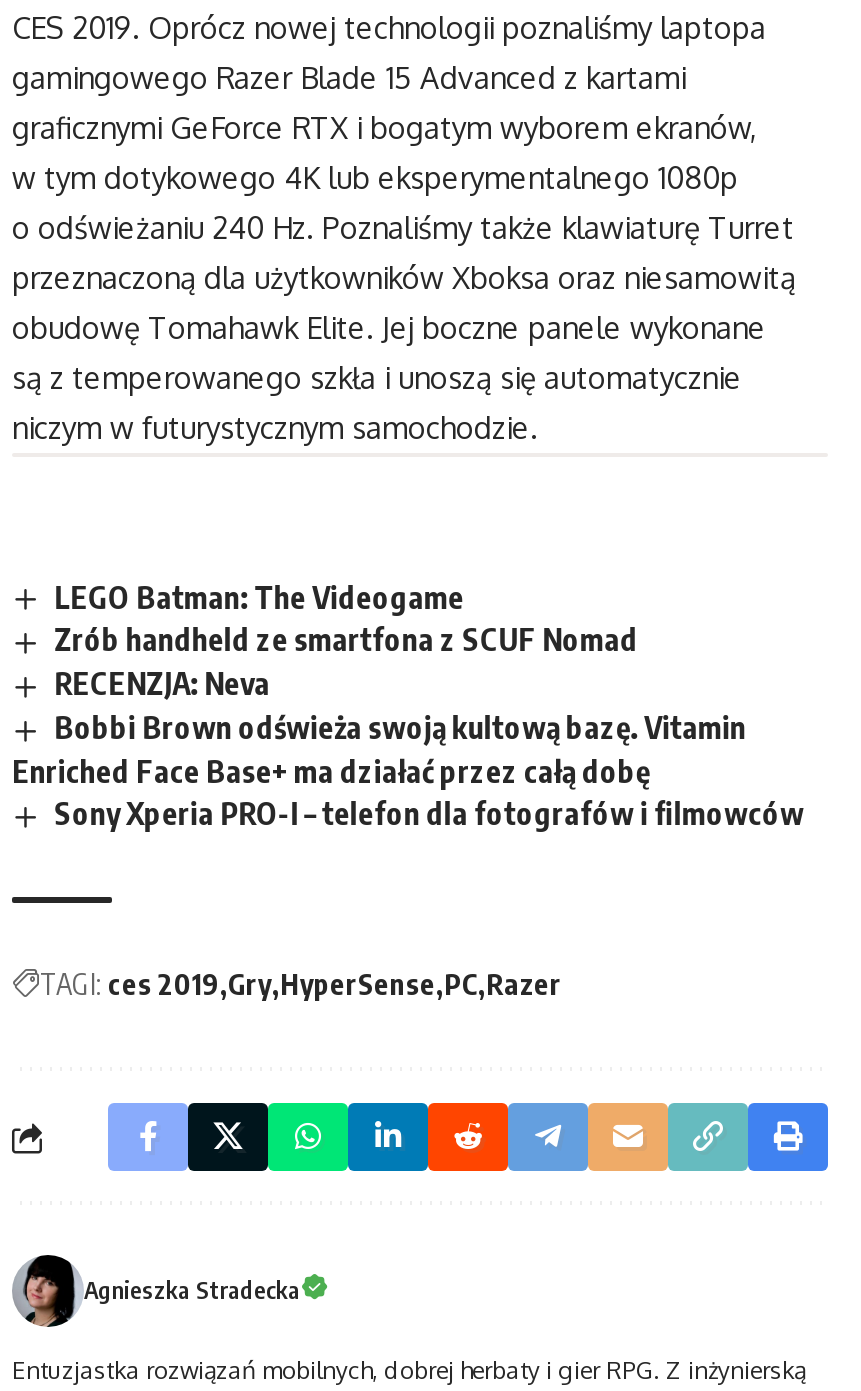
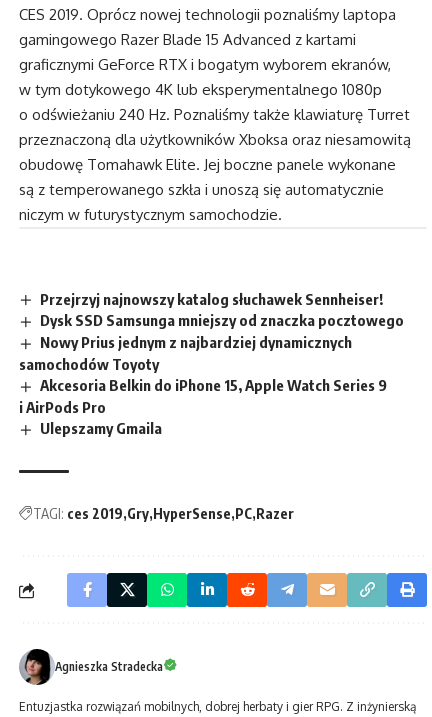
[12,578,804,831] LEGO Batman: The Videogame | Zrób handheld ze smartfona z SCUF Nomad | RECENZJA: Neva | Bobbi Brown odświeża swoją kultową bazę. Vitamin | Enriched Face Base+ ma działać przez całą dobę | Sony Xperia PRO-I – telefon dla fotografów i filmowców -> [19,290,404,437] Przejrzyj najnowszy katalog słuchawek Sennheiser! | Dysk SSD Samsunga mniejszy od znaczka pocztowego | Nowy Prius jednym z najbardziej dynamicznych | samochodów Toyoty | Akcesoria Belkin do iPhone 15, Apple Watch Series 9 | i AirPods Pro | Ulepszamy Gmaila

